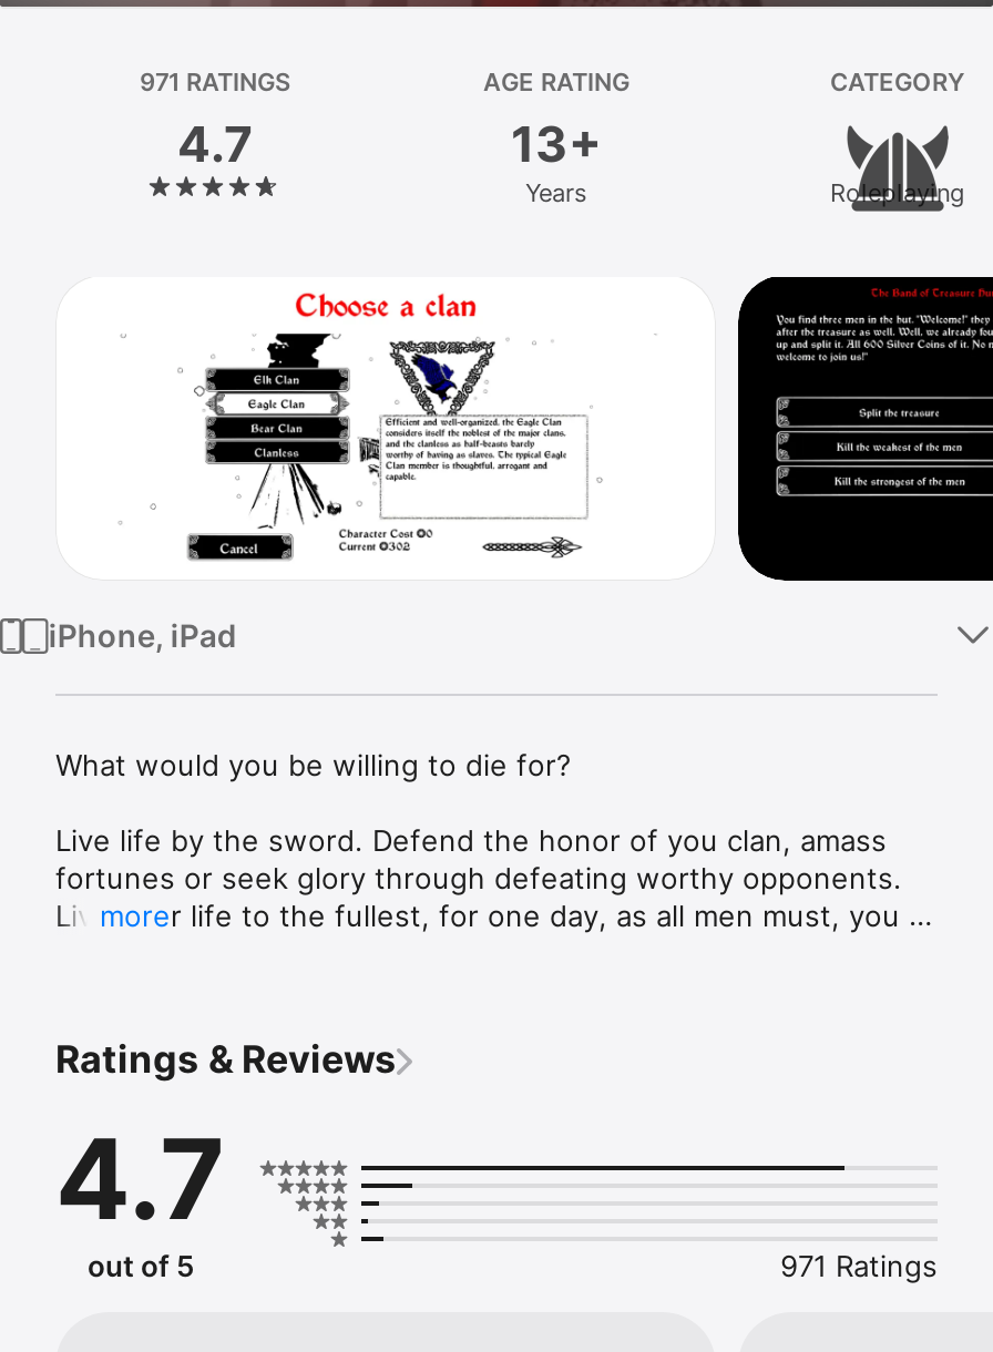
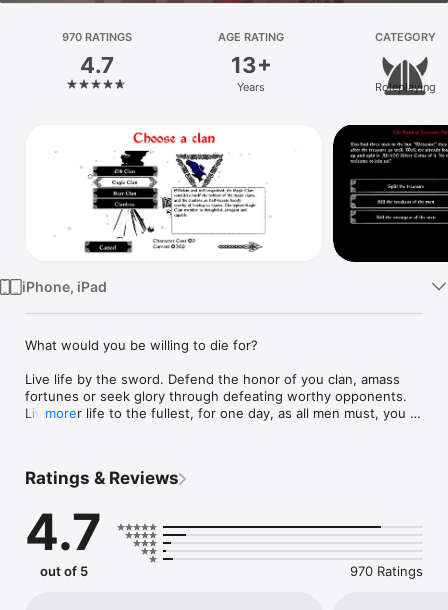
[140,66,290,98] 971 RATINGS -> [62,30,132,44] 970 RATINGS
[780,1247,938,1282] 971 Ratings -> [350,563,423,579] 970 Ratings

